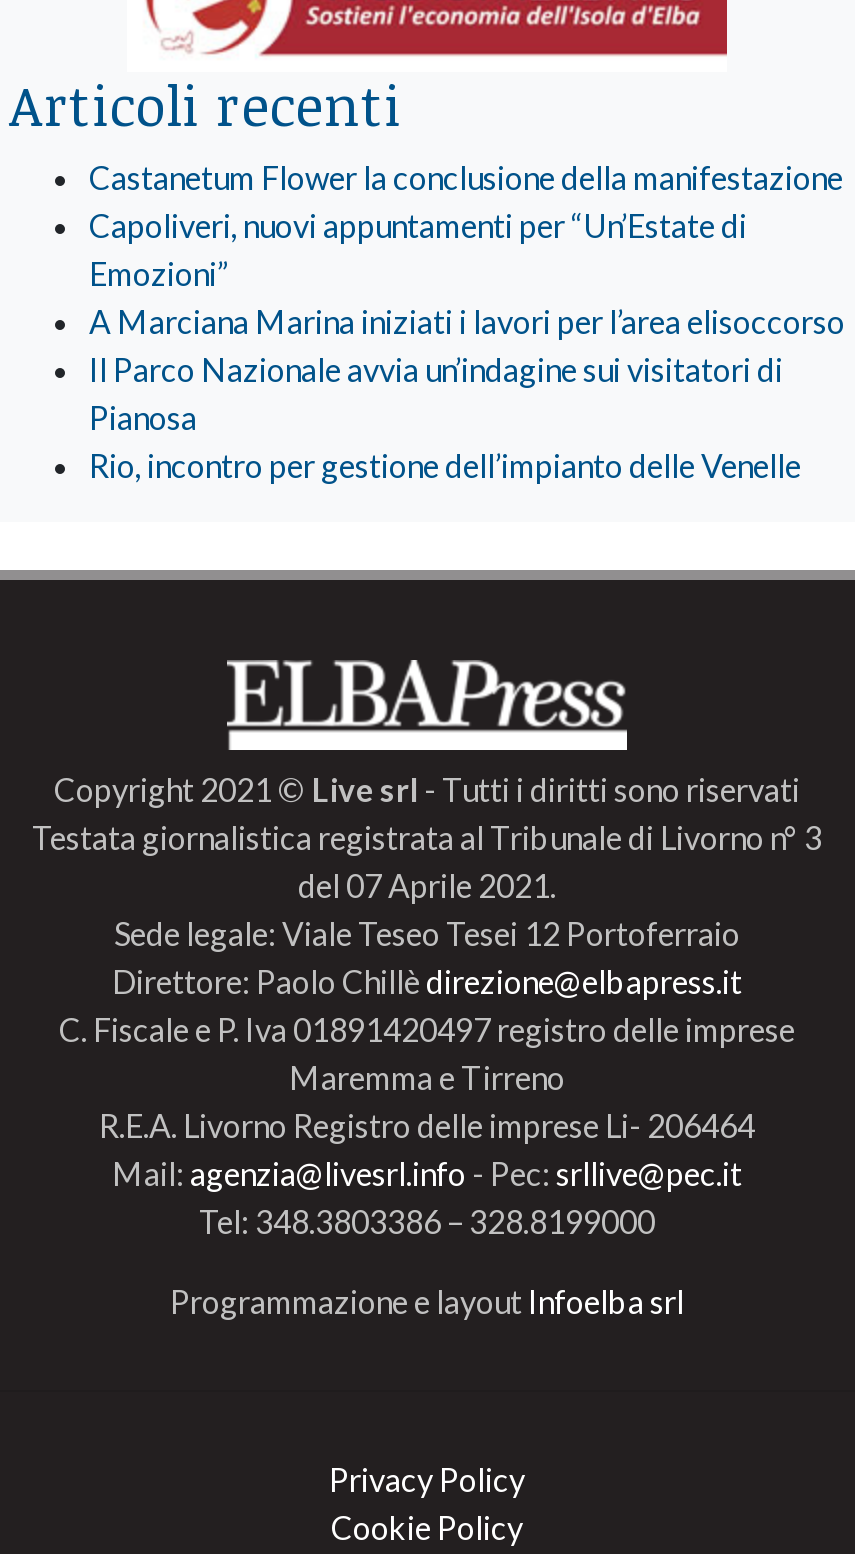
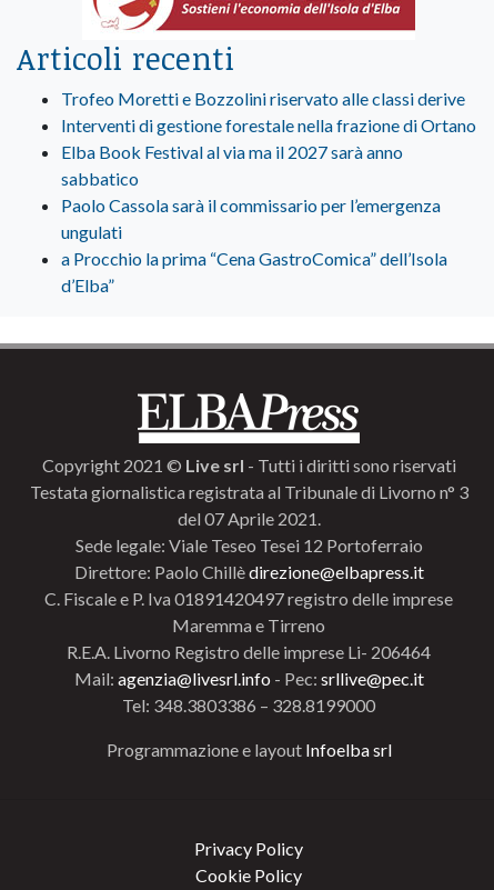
[89,158,845,484] Castanetum Flower la conclusione della manifestazione | Capoliveri, nuovi appuntamenti per “Un’Estate di | Emozioni” | A Marciana Marina iniziati i lavori per l’area elisoccorso | Il Parco Nazionale avvia un’indagine sui visitatori di | Pianosa | Rio, incontro per gestione dell’impianto delle Venelle -> [61,88,476,295] Trofeo Moretti e Bozzolini riservato alle classi derive | Interventi di gestione forestale nella frazione di Ortano | Elba Book Festival al via ma il 2027 sarà anno | sabbatico | Paolo Cassola sarà il commissario per l’emergenza | ungulati | a Procchio la prima “Cena GastroComica” dell’Isola | d’Elba”

